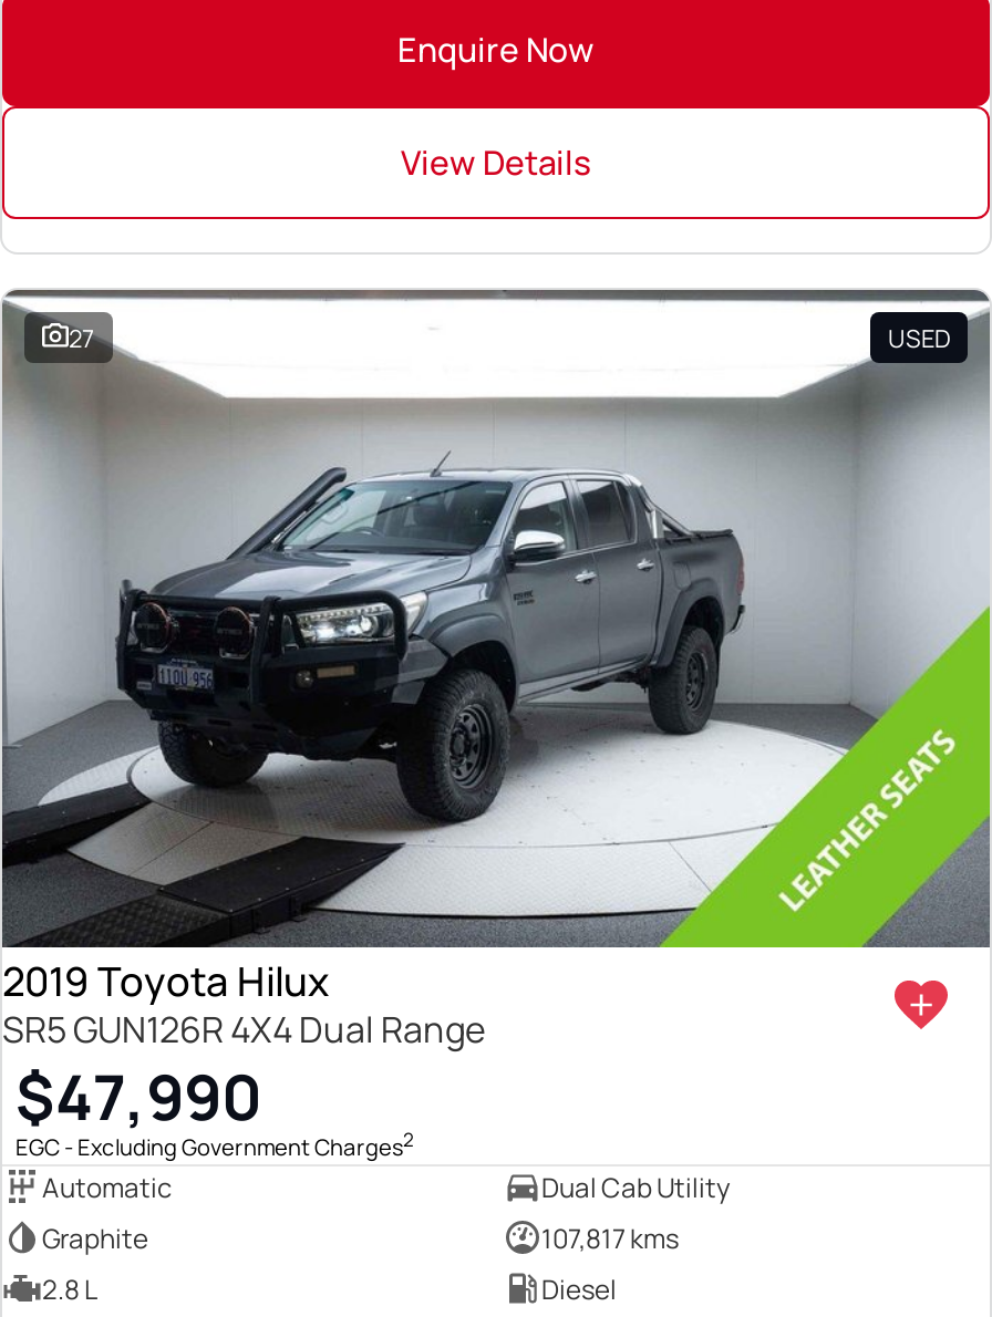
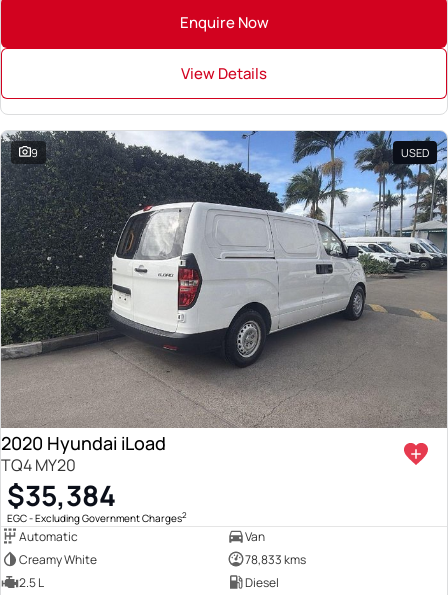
[7,288,985,947] [image] | 27 -> [3,130,445,429] [image] | 9
[2,953,485,1138] 2019 Toyota Hilux | SR5 GUN126R 4X4 Dual Range | $47,990 -> [1,431,166,514] 2020 Hyundai iLoad | TQ4 MY20 | $35,384
[42,1168,730,1307] Dual Cab Utility | Graphite | 107,817 kms | 2.8 L -> [19,528,305,591] Van | Creamy White | 78,833 kms | 2.5 L

